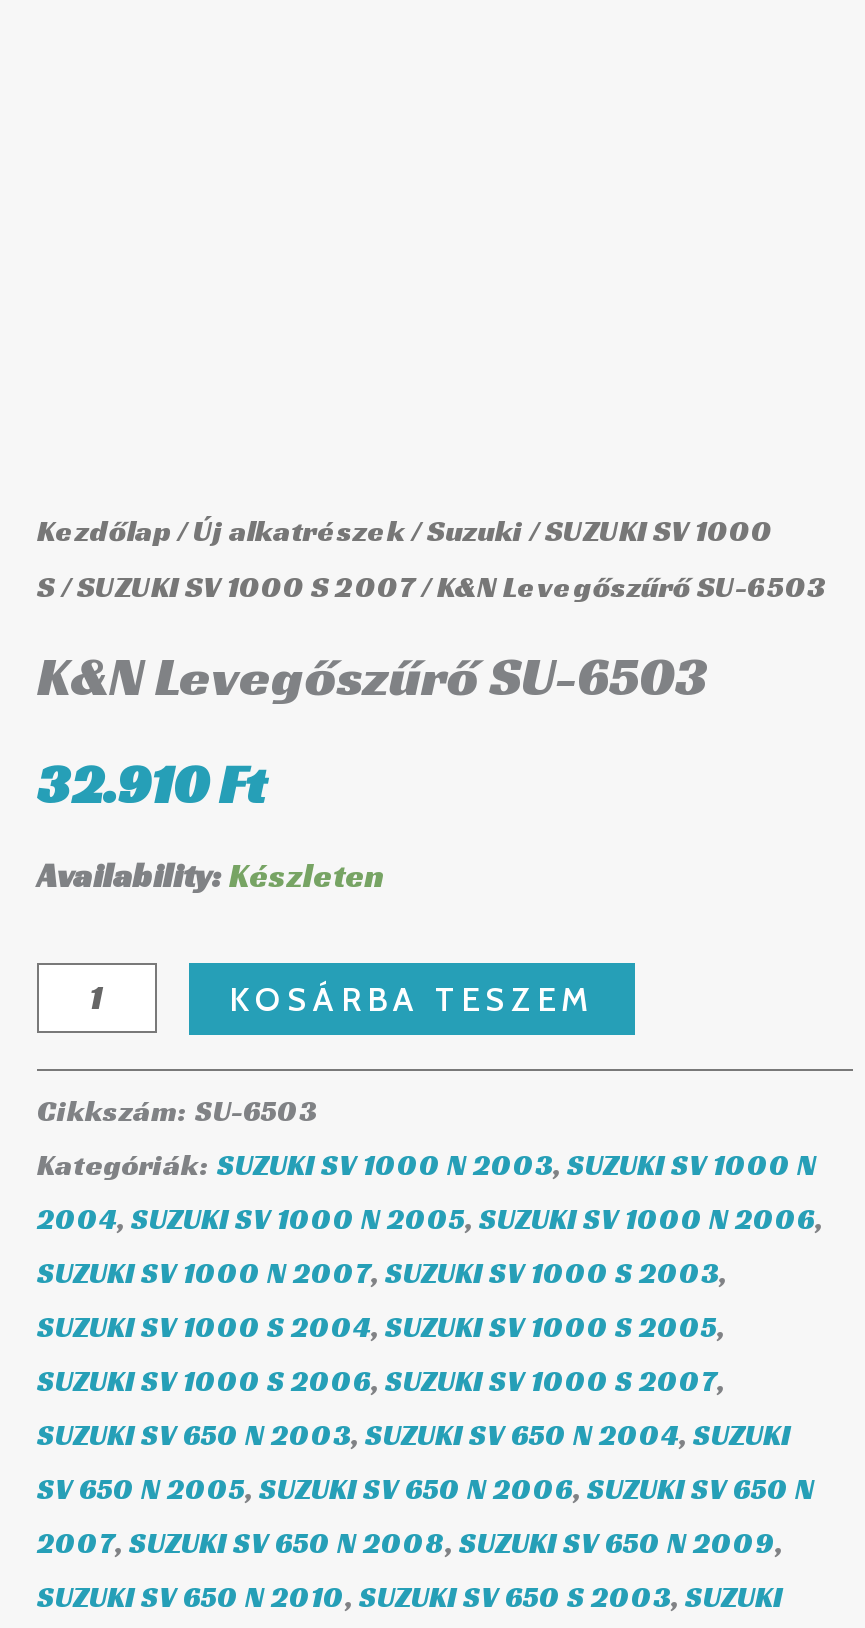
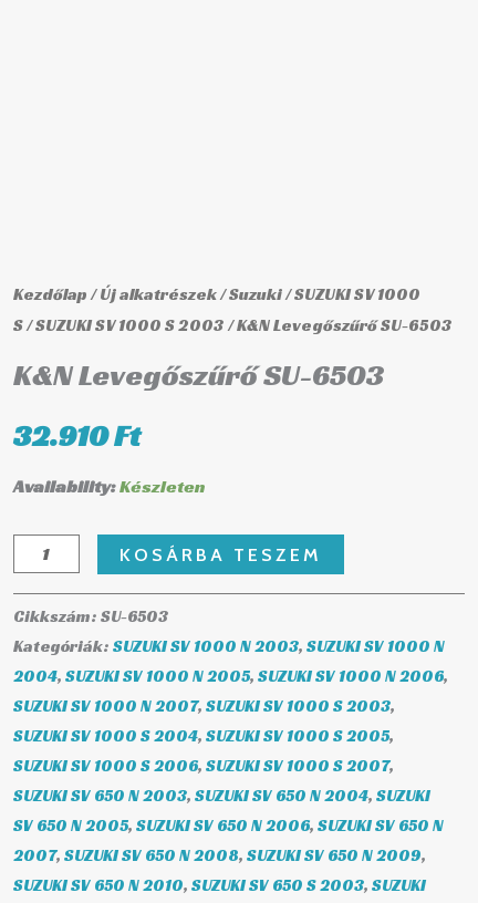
[37,566,827,604] S/SUZUKI SV 1000 S 2007/ K&N Levegőszűrő SU-6503 -> [13,315,453,336] S/SUZUKI SV 1000 S 2003/ K&N Levegőszűrő SU-6503

